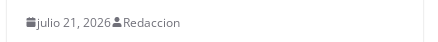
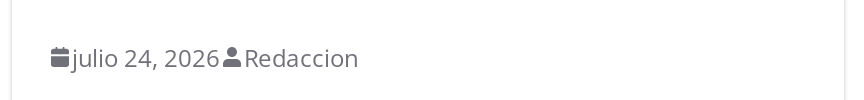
[37,14,180,31] julio 21, 2026 Redaccion -> [72,41,358,75] julio 24, 2026 Redaccion

